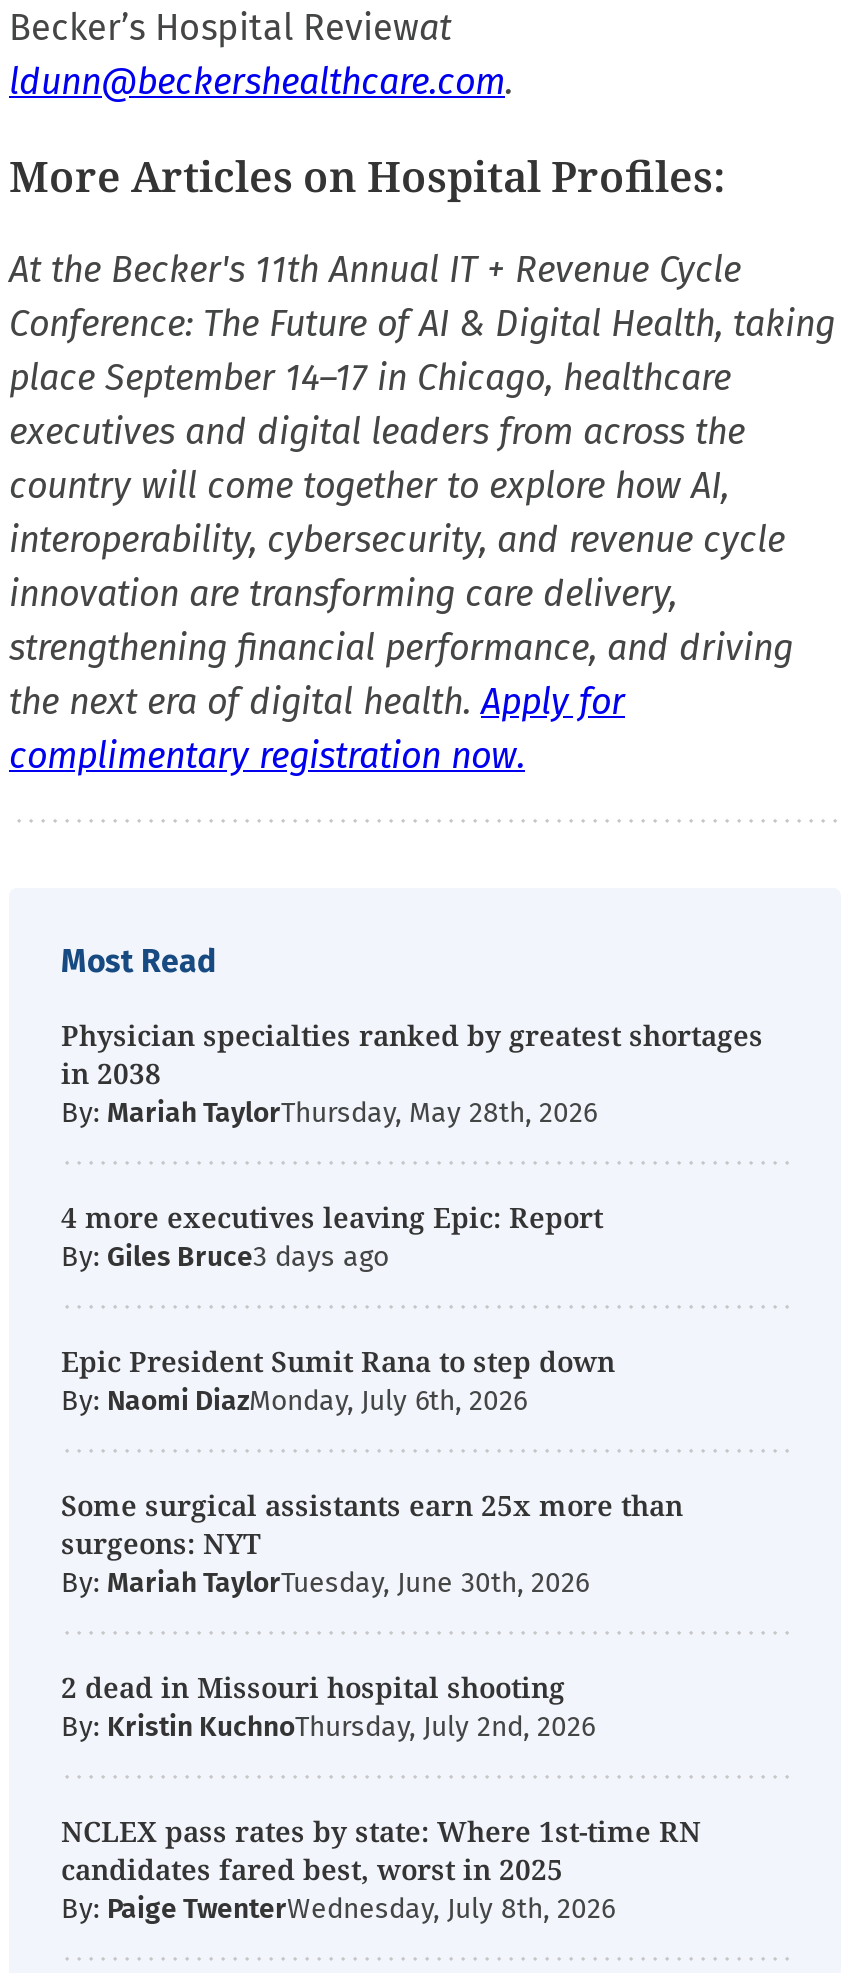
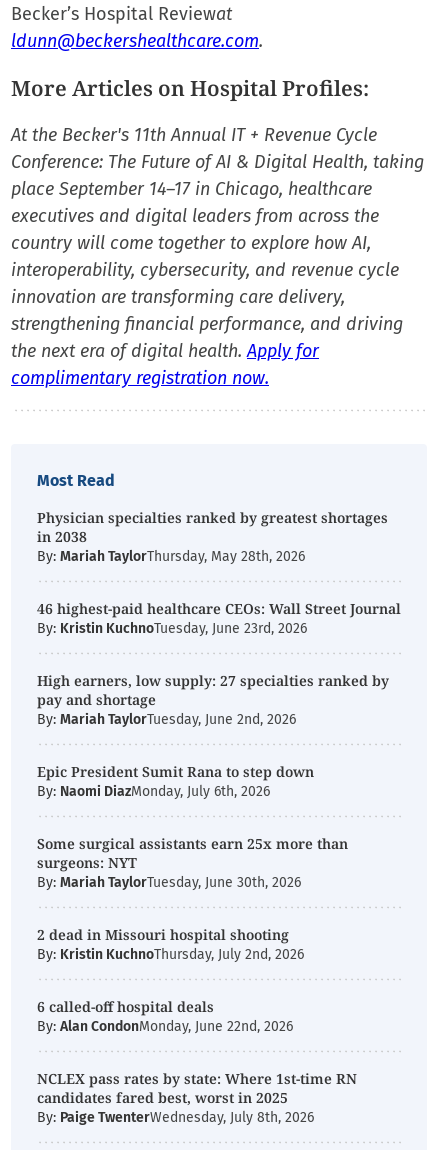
[61,1198,603,1274] 4 more executives leaving Epic: Report | By: Giles Bruce -> [37,599,401,728] 46 highest-paid healthcare CEOs: Wall Street Journal | By: Kristin KuchnoTuesday, June 23rd, 2026 | High earners, low supply: 27 specialties ranked by | pay and shortage | By: Mariah TaylorTuesday, June 2nd, 2026
none -> [37,997,293,1035] 6 called-off hospital deals | By: Alan CondonMonday, June 22nd, 2026

